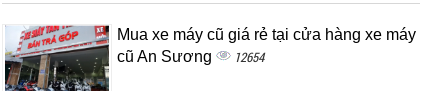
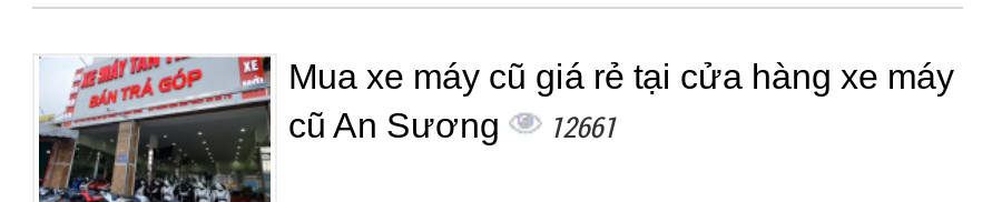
[117,48,264,66] cũ An Sương 12654 -> [288,107,616,147] cũ An Sương 12661

